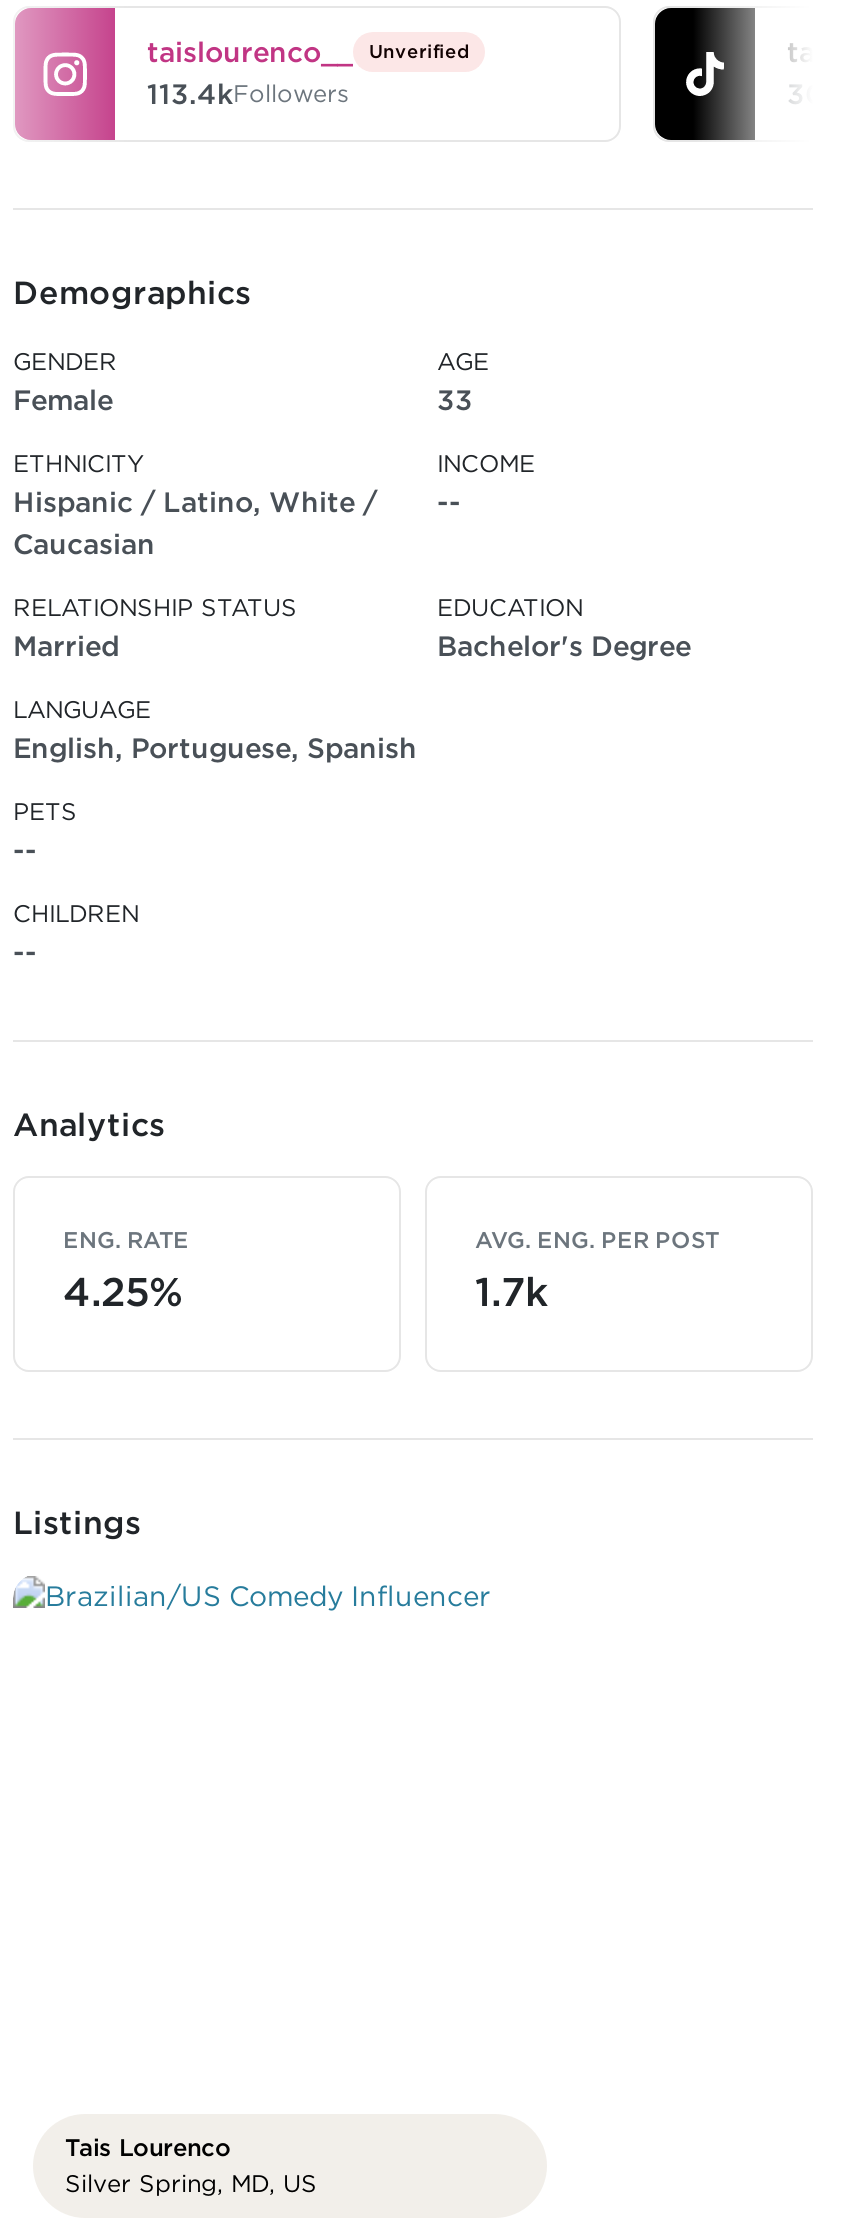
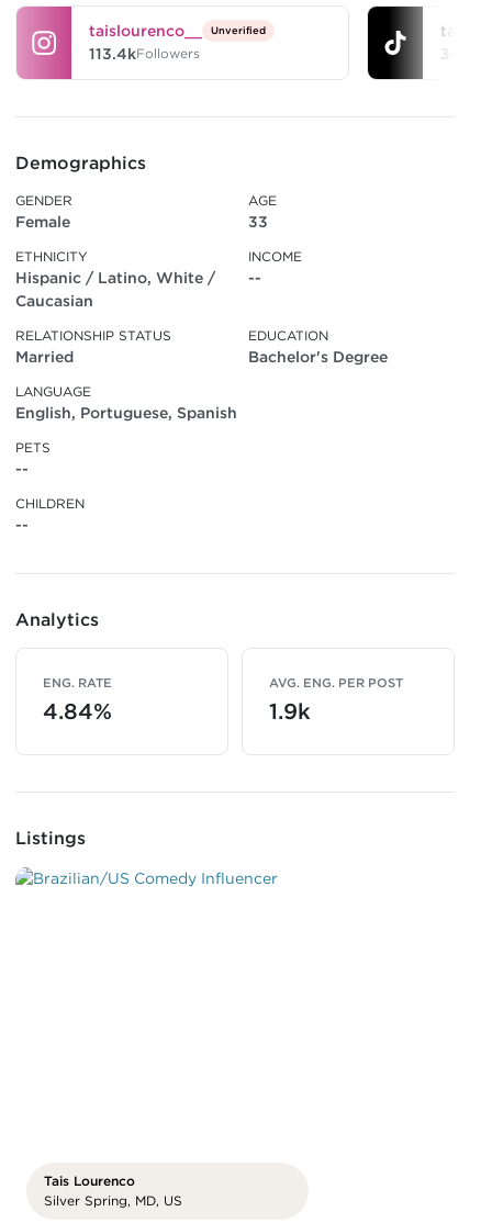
[63,1268,183,1316] 4.25% -> [43,698,112,724] 4.84%
[475,1268,549,1316] 1.7k -> [269,698,311,724] 1.9k

